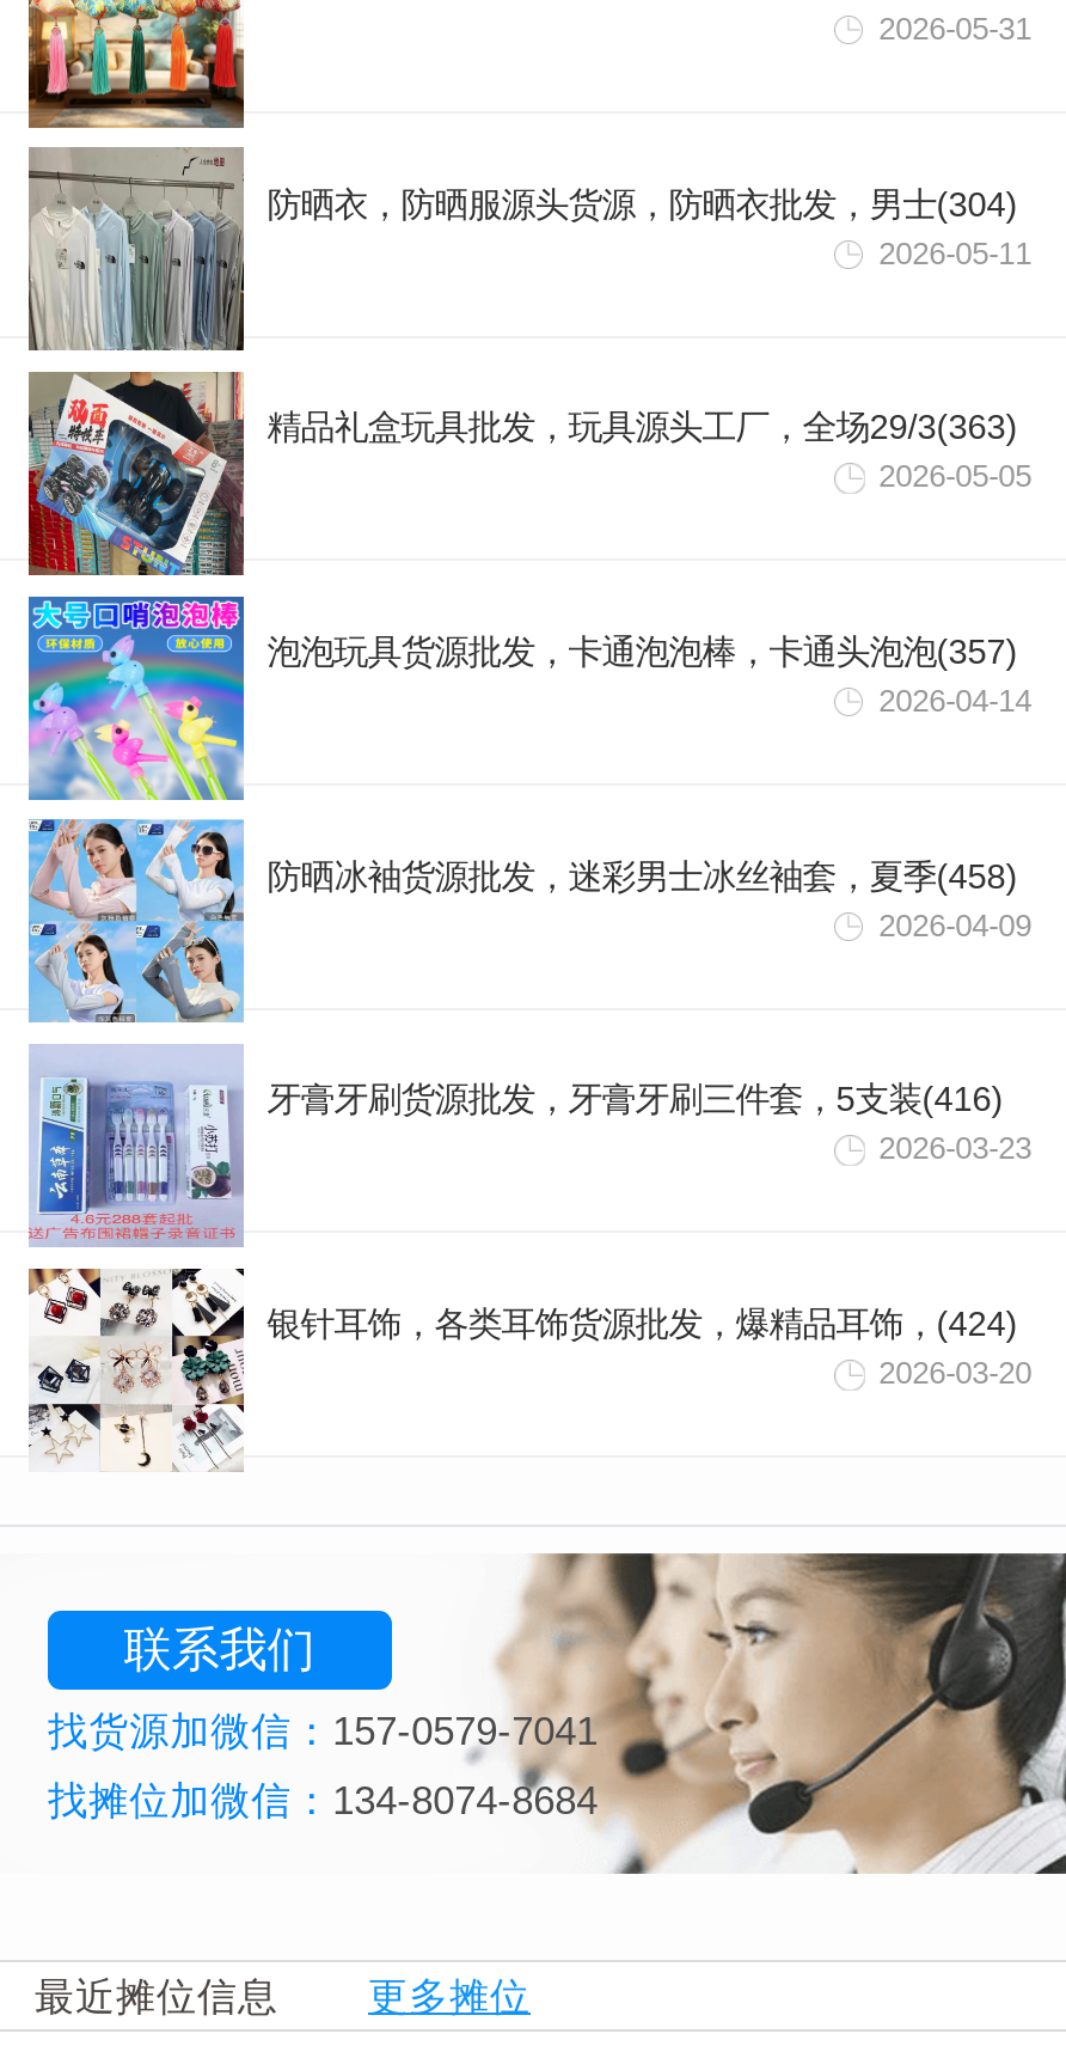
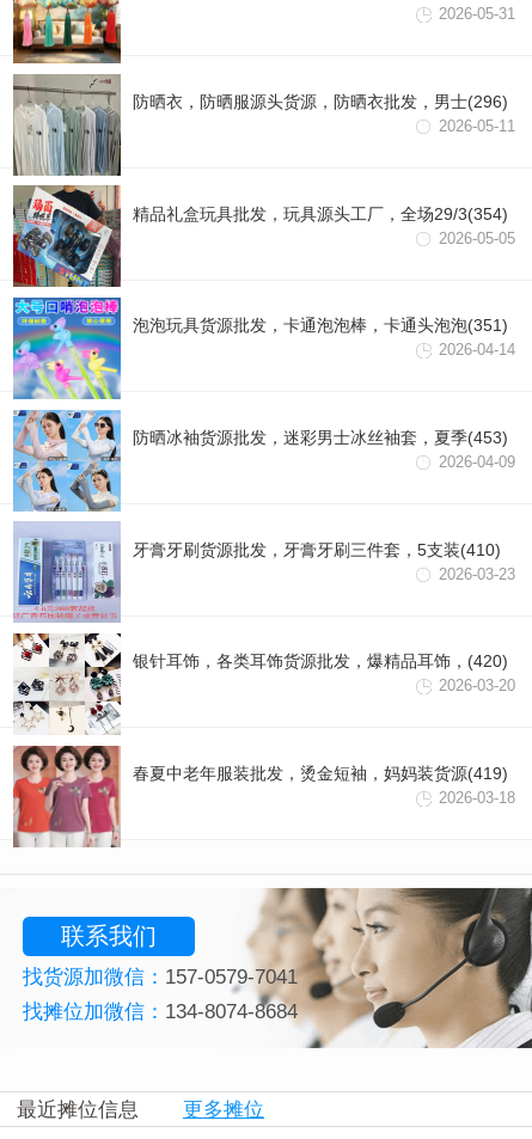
[267,184,1017,222] 防晒衣，防晒服源头货源，防晒衣批发，男士(304) -> [132,92,508,111] 防晒衣，防晒服源头货源，防晒衣批发，男士(296)
[267,408,1017,446] 精品礼盒玩具批发，玩具源头工厂，全场29/3(363) -> [132,204,508,223] 精品礼盒玩具批发，玩具源头工厂，全场29/3(354)
[267,632,1017,670] 泡泡玩具货源批发，卡通泡泡棒，卡通头泡泡(357) -> [132,316,508,335] 泡泡玩具货源批发，卡通泡泡棒，卡通头泡泡(351)
[267,856,1017,894] 防晒冰袖货源批发，迷彩男士冰丝袖套，夏季(458) -> [132,428,508,447] 防晒冰袖货源批发，迷彩男士冰丝袖套，夏季(453)
[267,1080,1003,1118] 牙膏牙刷货源批发，牙膏牙刷三件套，5支装(416) -> [132,540,501,559] 牙膏牙刷货源批发，牙膏牙刷三件套，5支装(410)
[267,1304,1017,1342] 银针耳饰，各类耳饰货源批发，爆精品耳饰，(424) -> [132,652,508,671] 银针耳饰，各类耳饰货源批发，爆精品耳饰，(420)
none -> [12,745,515,849] [image] | 春夏中老年服装批发，烫金短袖，妈妈装货源(419) | 2026-03-18

